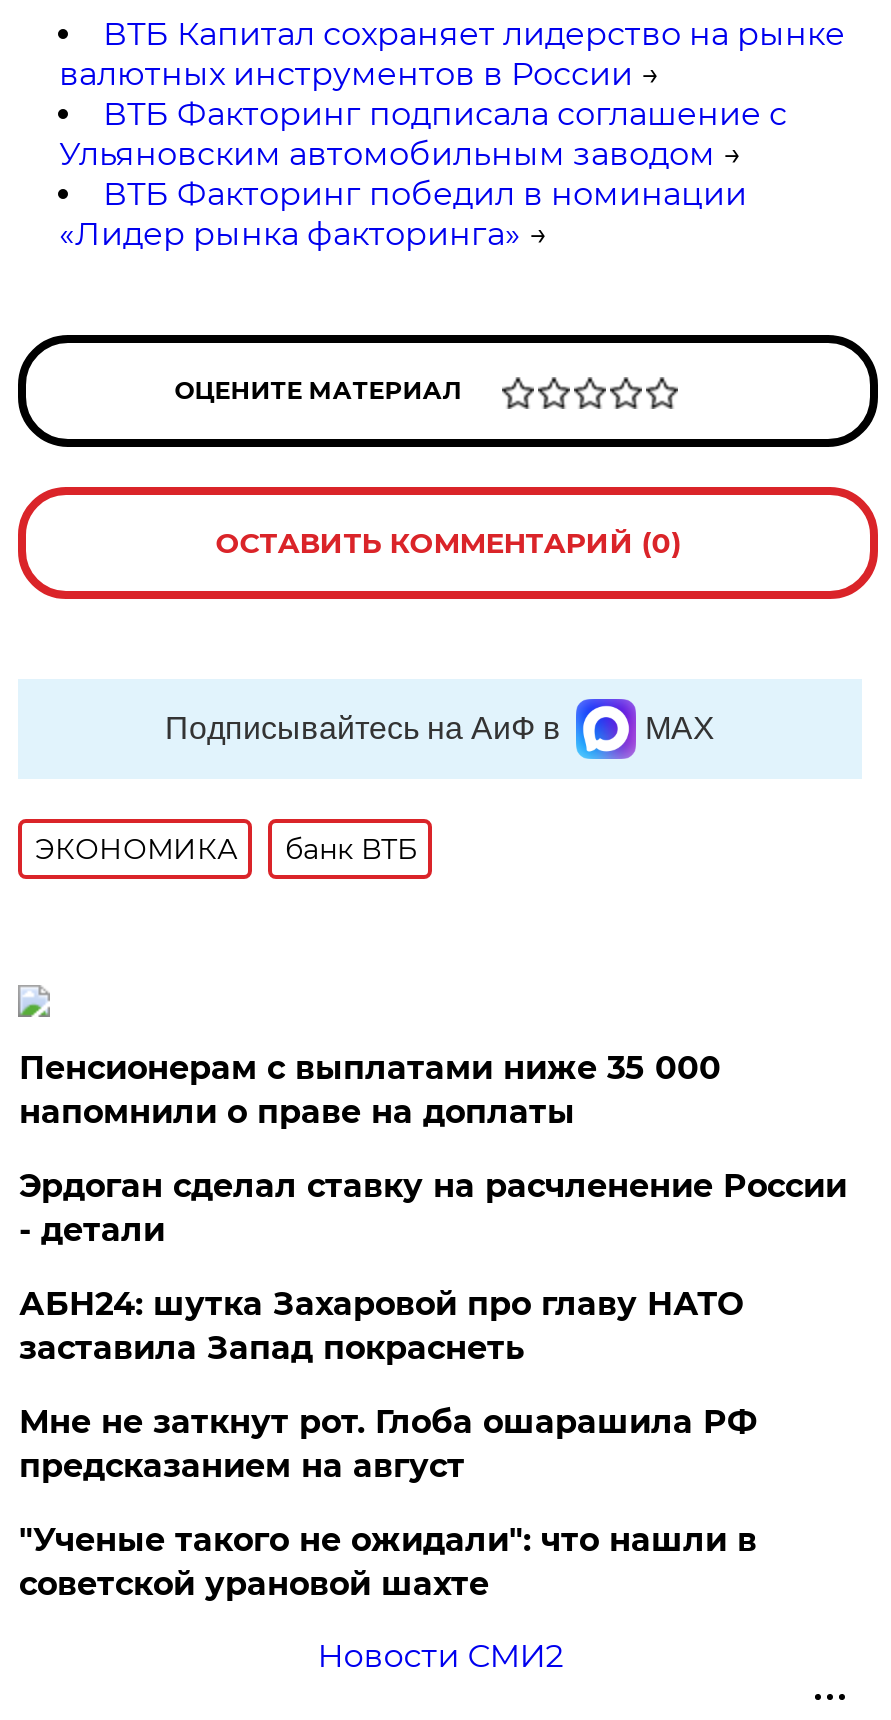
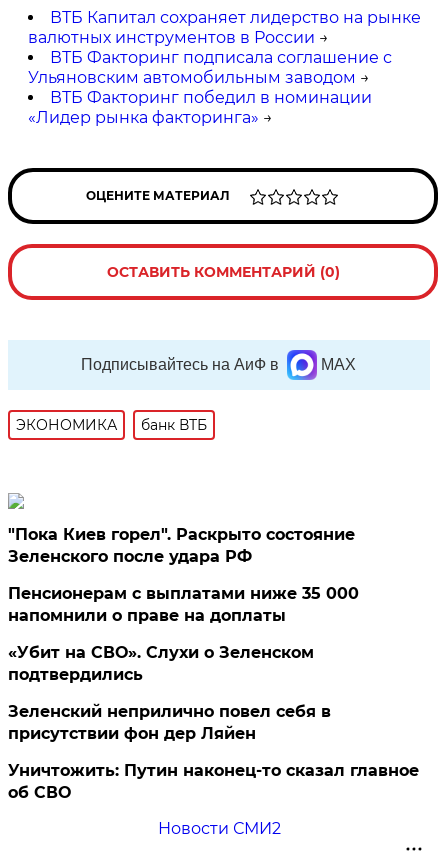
none -> [8,525,355,566] "Пока Киев горел". Раскрыто состояние | Зеленского после удара РФ
moved [19,1049,721,1131] -> [8,584,359,625]: Пенсионерам с выплатами ниже 35 000 | напомнили о праве на доплаты
[19,1167,847,1603] Эрдоган сделал ставку на расчленение России | - детали | АБН24: шутка Захаровой про главу НАТО | заставила Запад покраснеть | Мне не заткнут рот. Глоба ошарашила РФ | предсказанием на август | "Ученые такого не ожидали": что нашли в | советской урановой шахте -> [8,643,419,802] «Убит на СВО». Слухи о Зеленском | подтвердились | Зеленский неприлично повел cебя в | присутствии фон дер Ляйен | Уничтожить: Путин наконец-то сказал главное | об СВО

